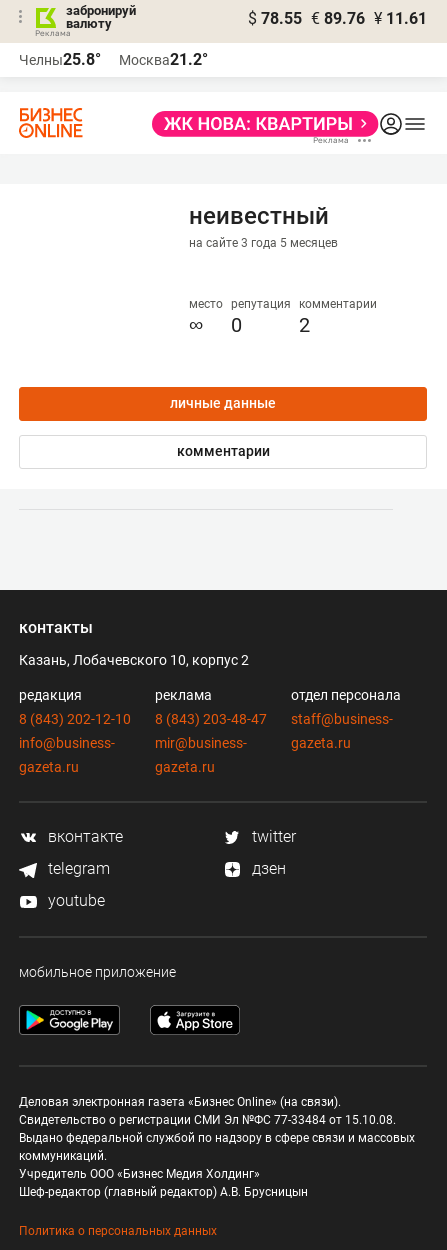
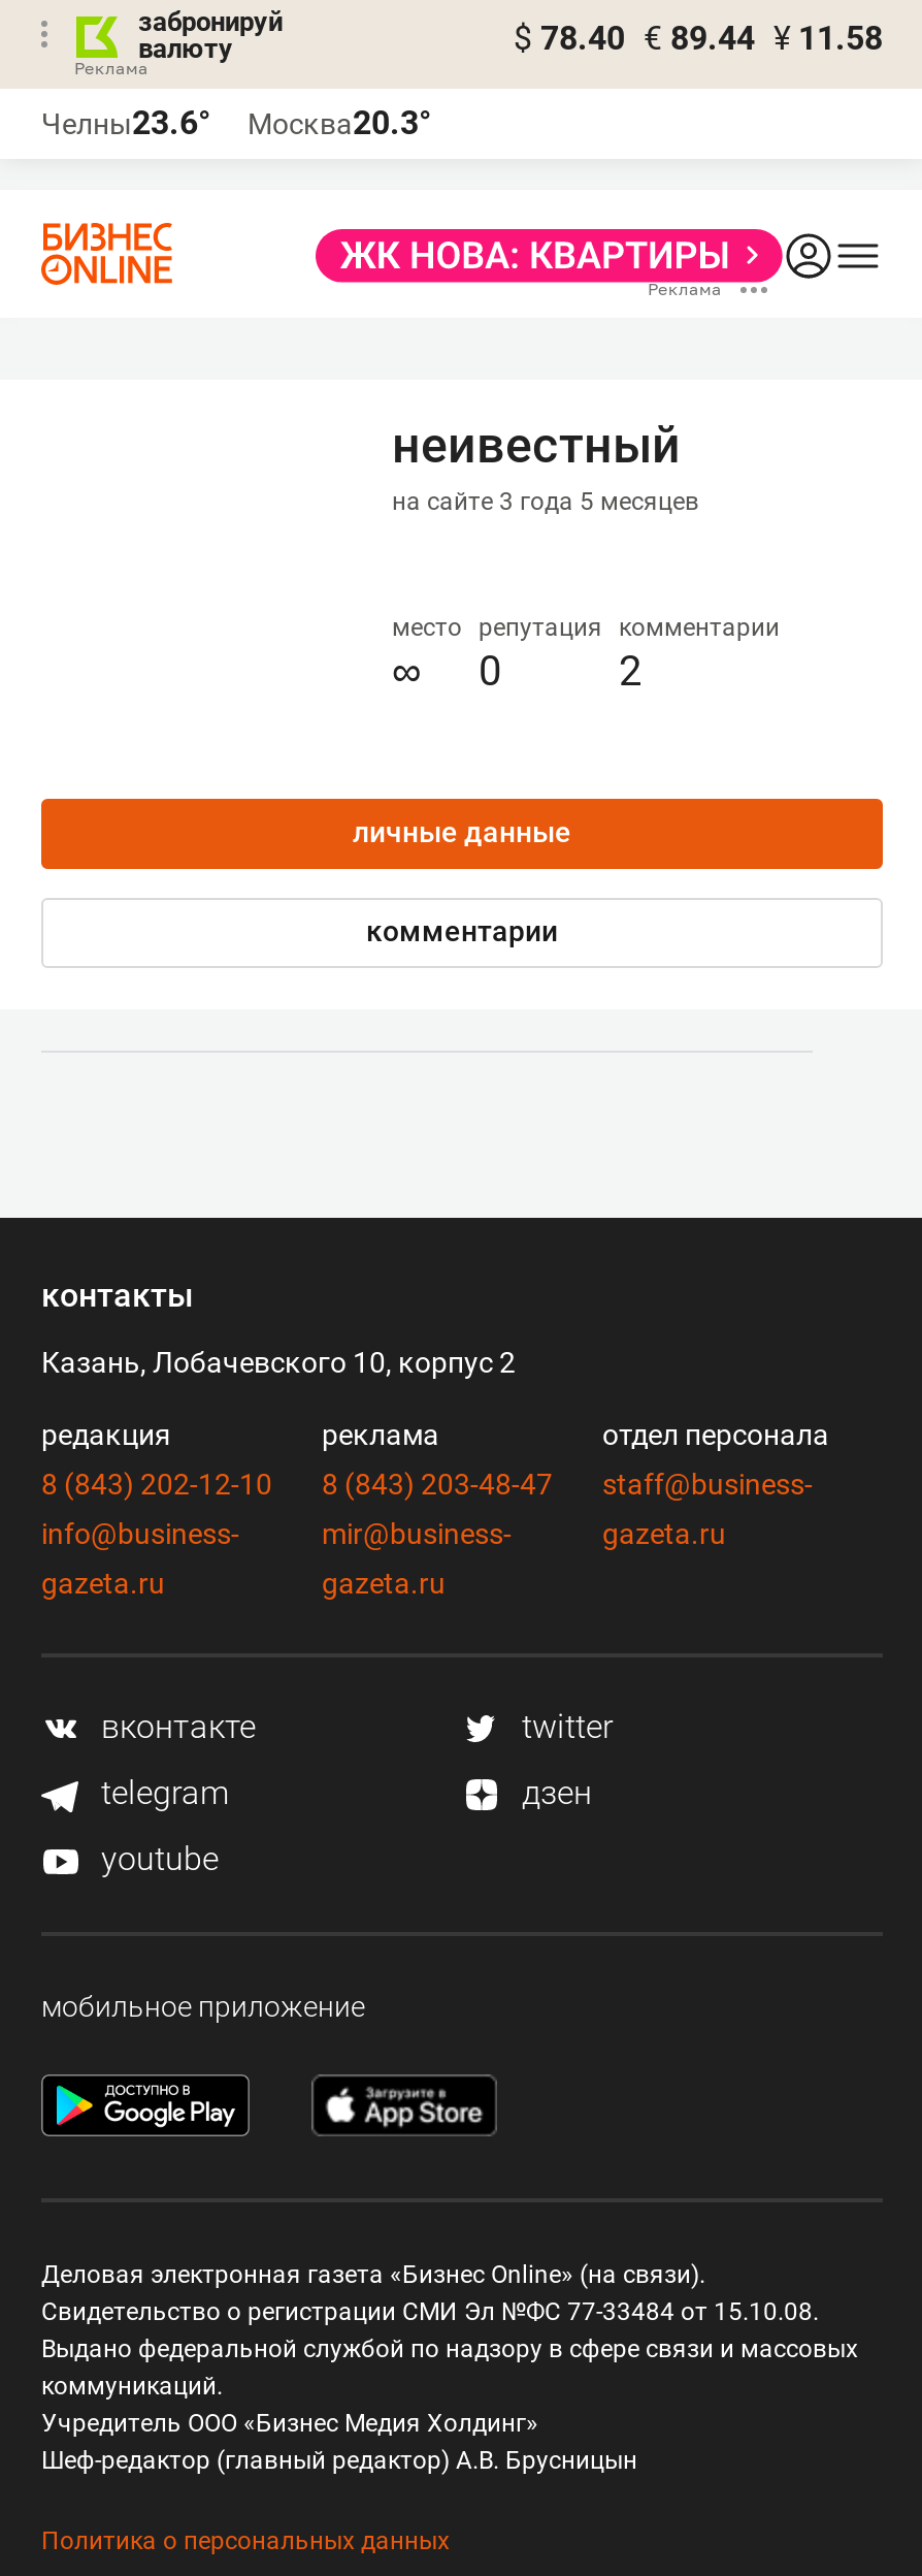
[248,9,427,28] $ 78.55 € 89.76 ¥ 11.61 -> [514,19,883,58] $ 78.40 € 89.44 ¥ 11.58
[19,50,101,69] Челны25.8° -> [41,103,210,142] Челны23.6°
[119,50,208,69] Москва21.2° -> [248,103,431,142] Москва20.3°

